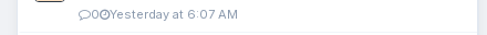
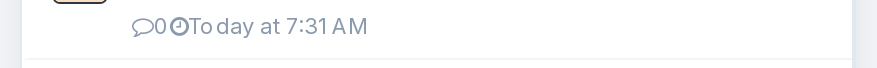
[110,7,238,22] Yesterday at 6:07 AM -> [188,12,368,40] Today at 7:31 AM

